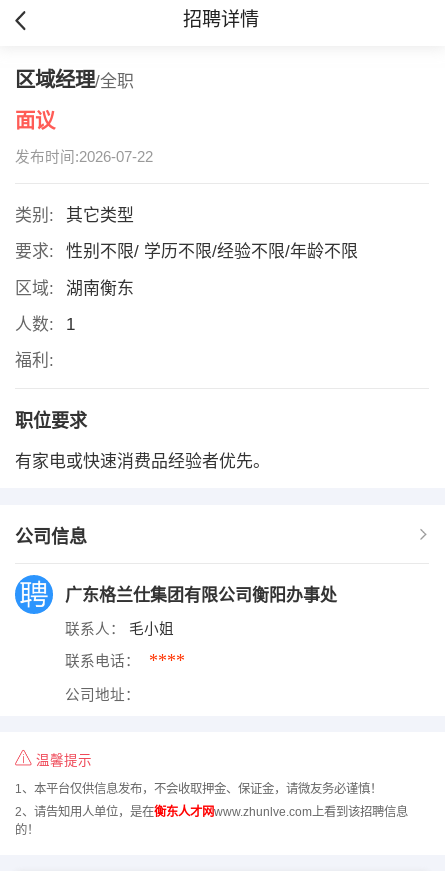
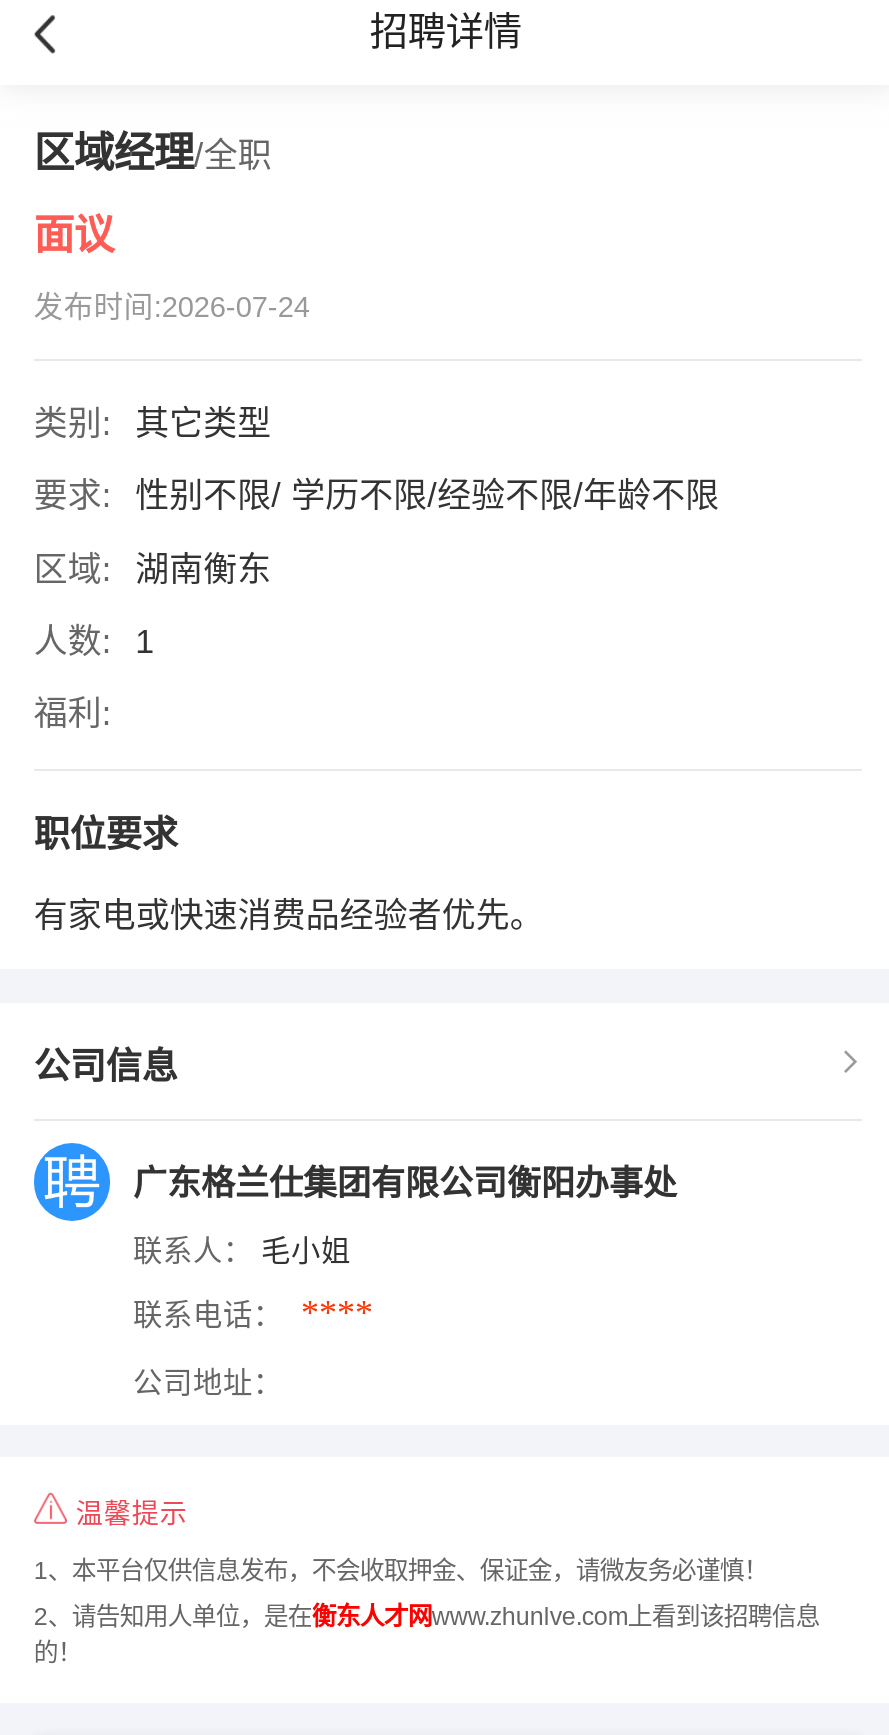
[15,149,153,165] 发布时间:2026-07-22 -> [34,291,310,323] 发布时间:2026-07-24

